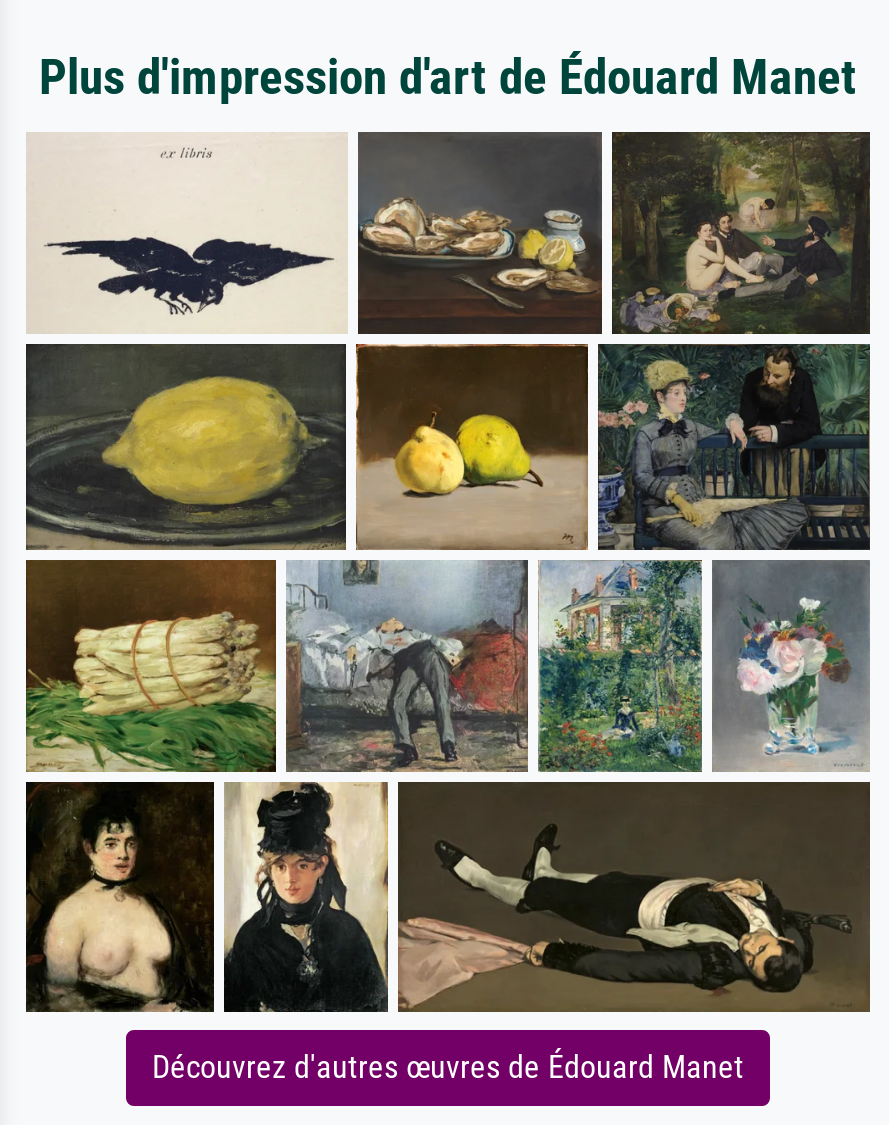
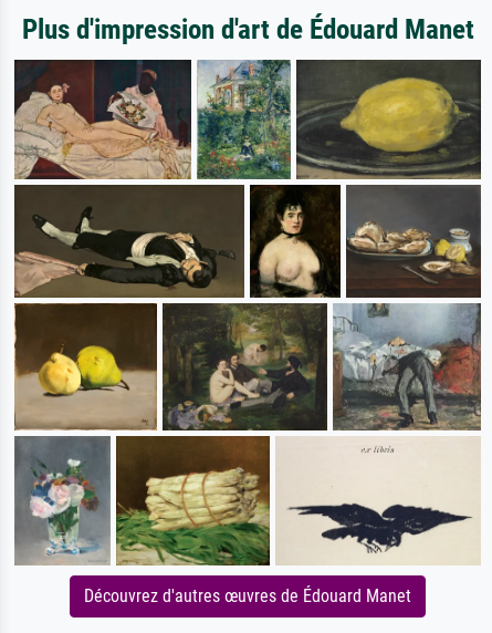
[24,130,872,1014] [image] -> [13,59,481,567] [image]

